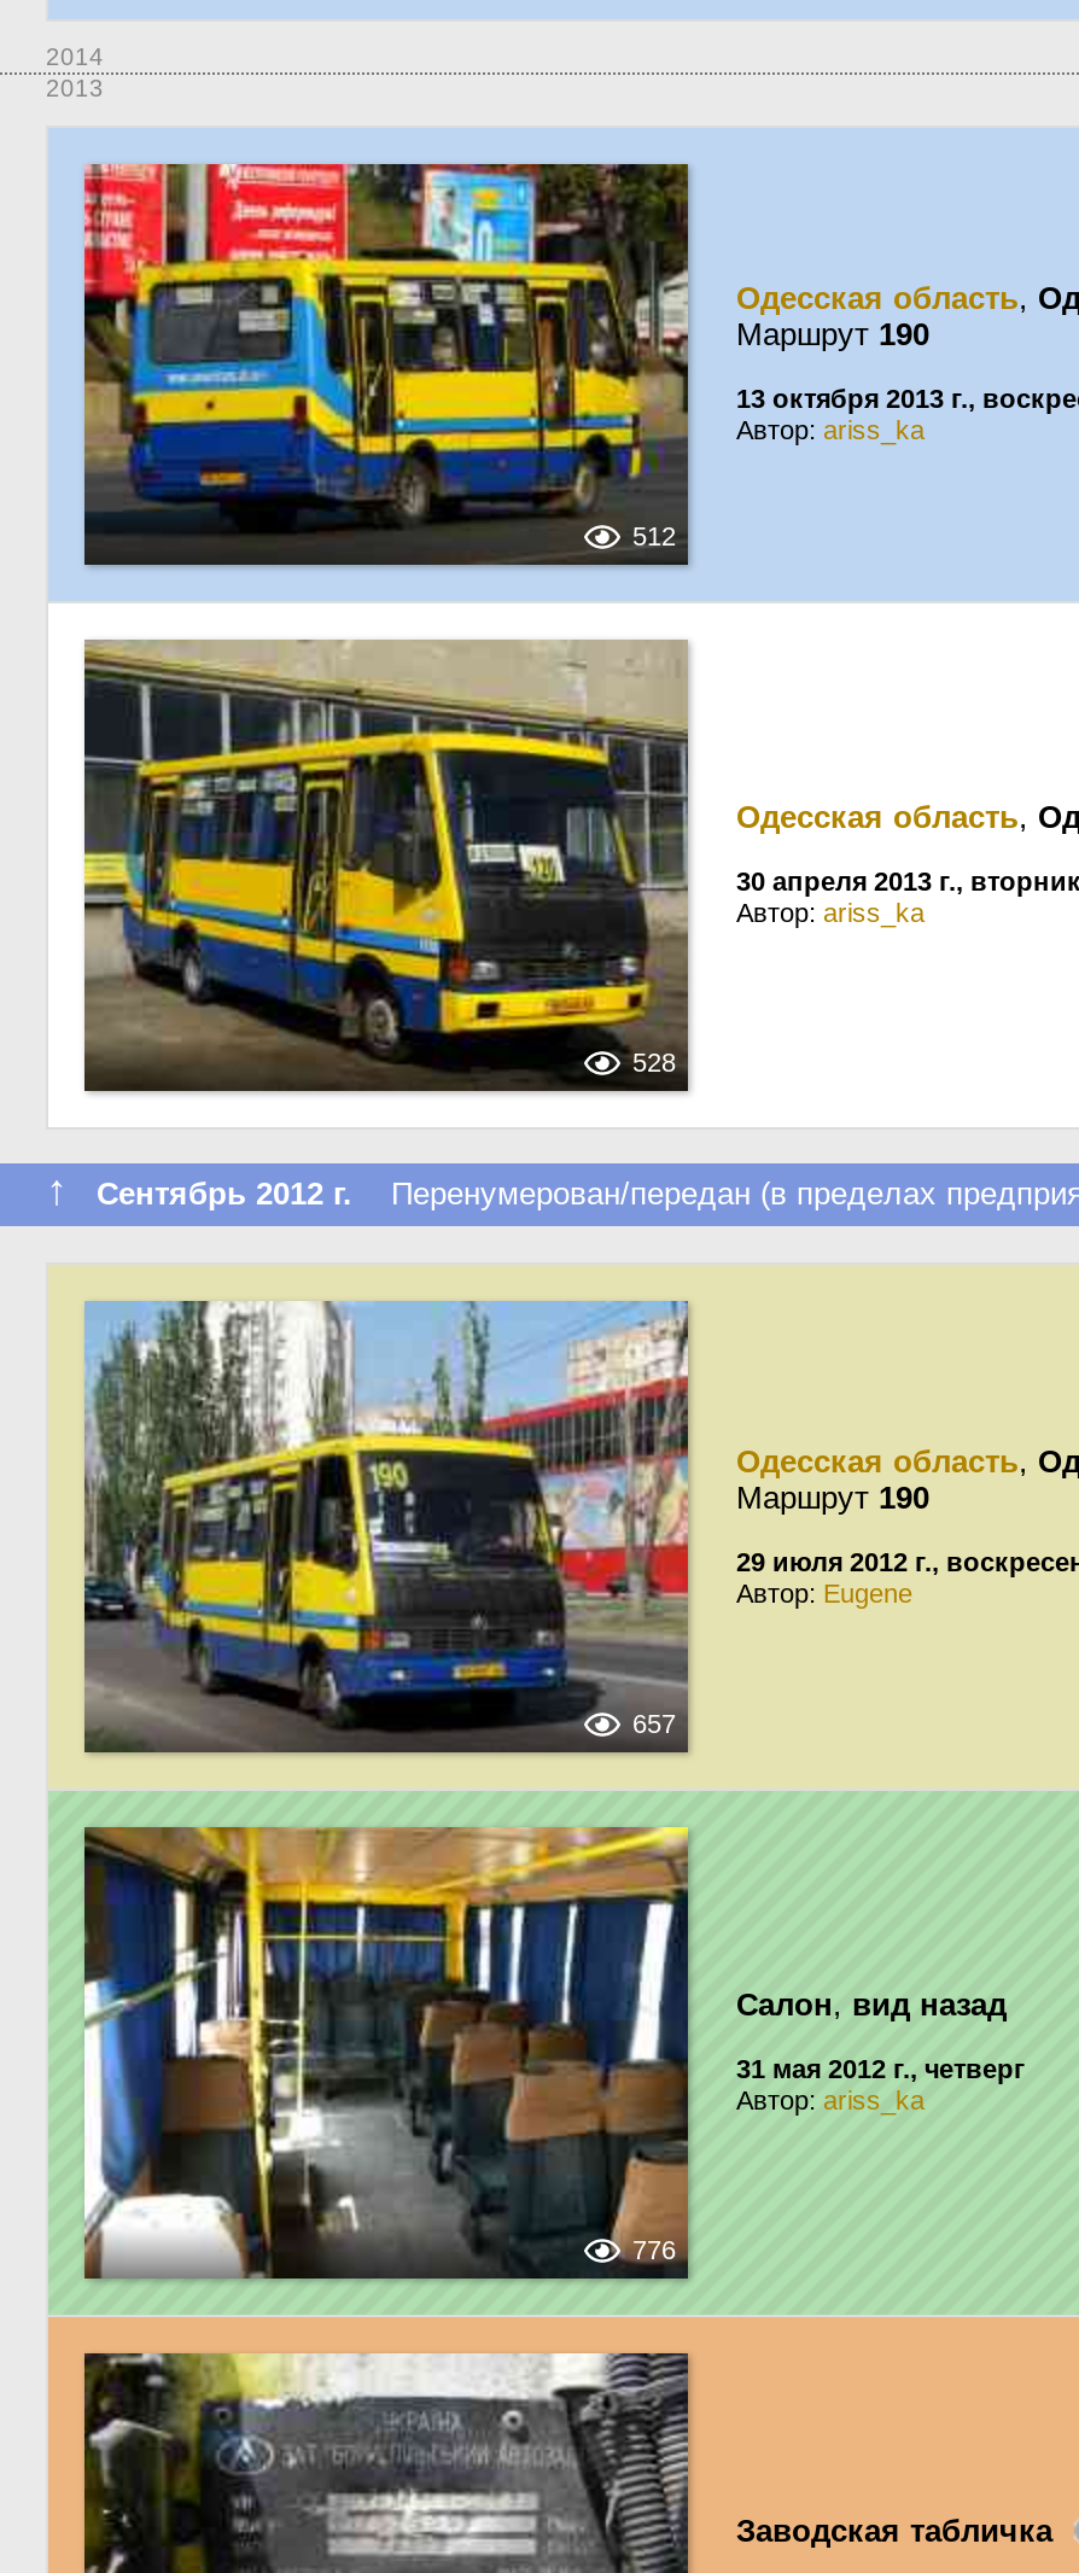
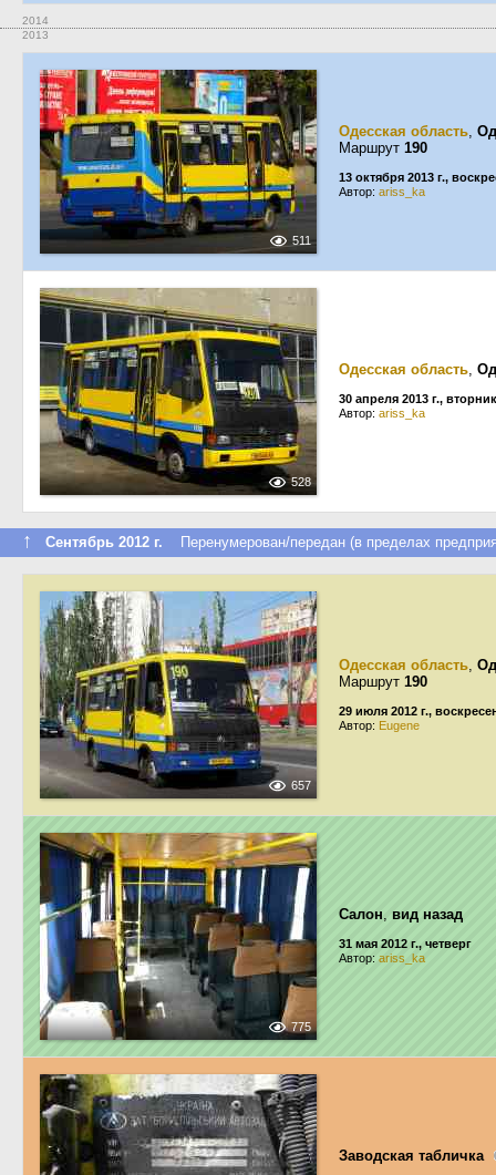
[632,521,676,550] 512 -> [292,234,311,247] 511
[632,2235,676,2264] 776 -> [291,1020,311,1033] 775

